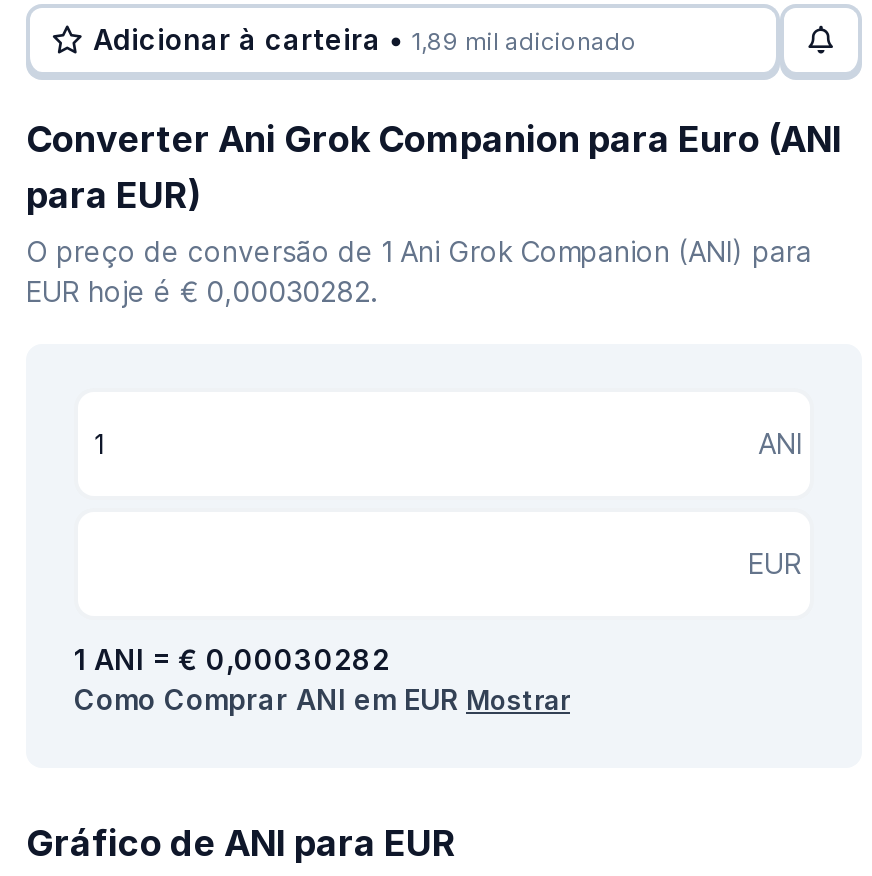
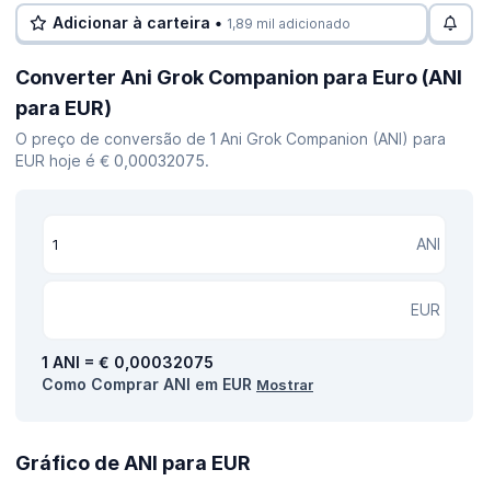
[26,274,378,308] EUR hoje é € 0,00030282. -> [15,151,209,170] EUR hoje é € 0,00032075.
[74,642,390,676] 1 ANI = € 0,00030282 -> [42,353,214,371] 1 ANI = € 0,00032075

